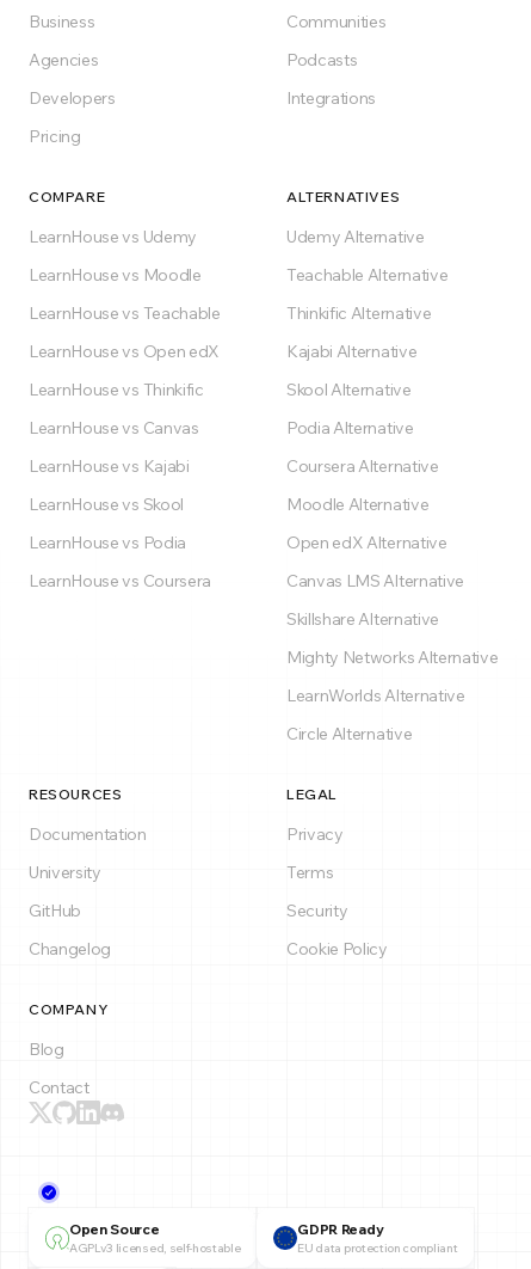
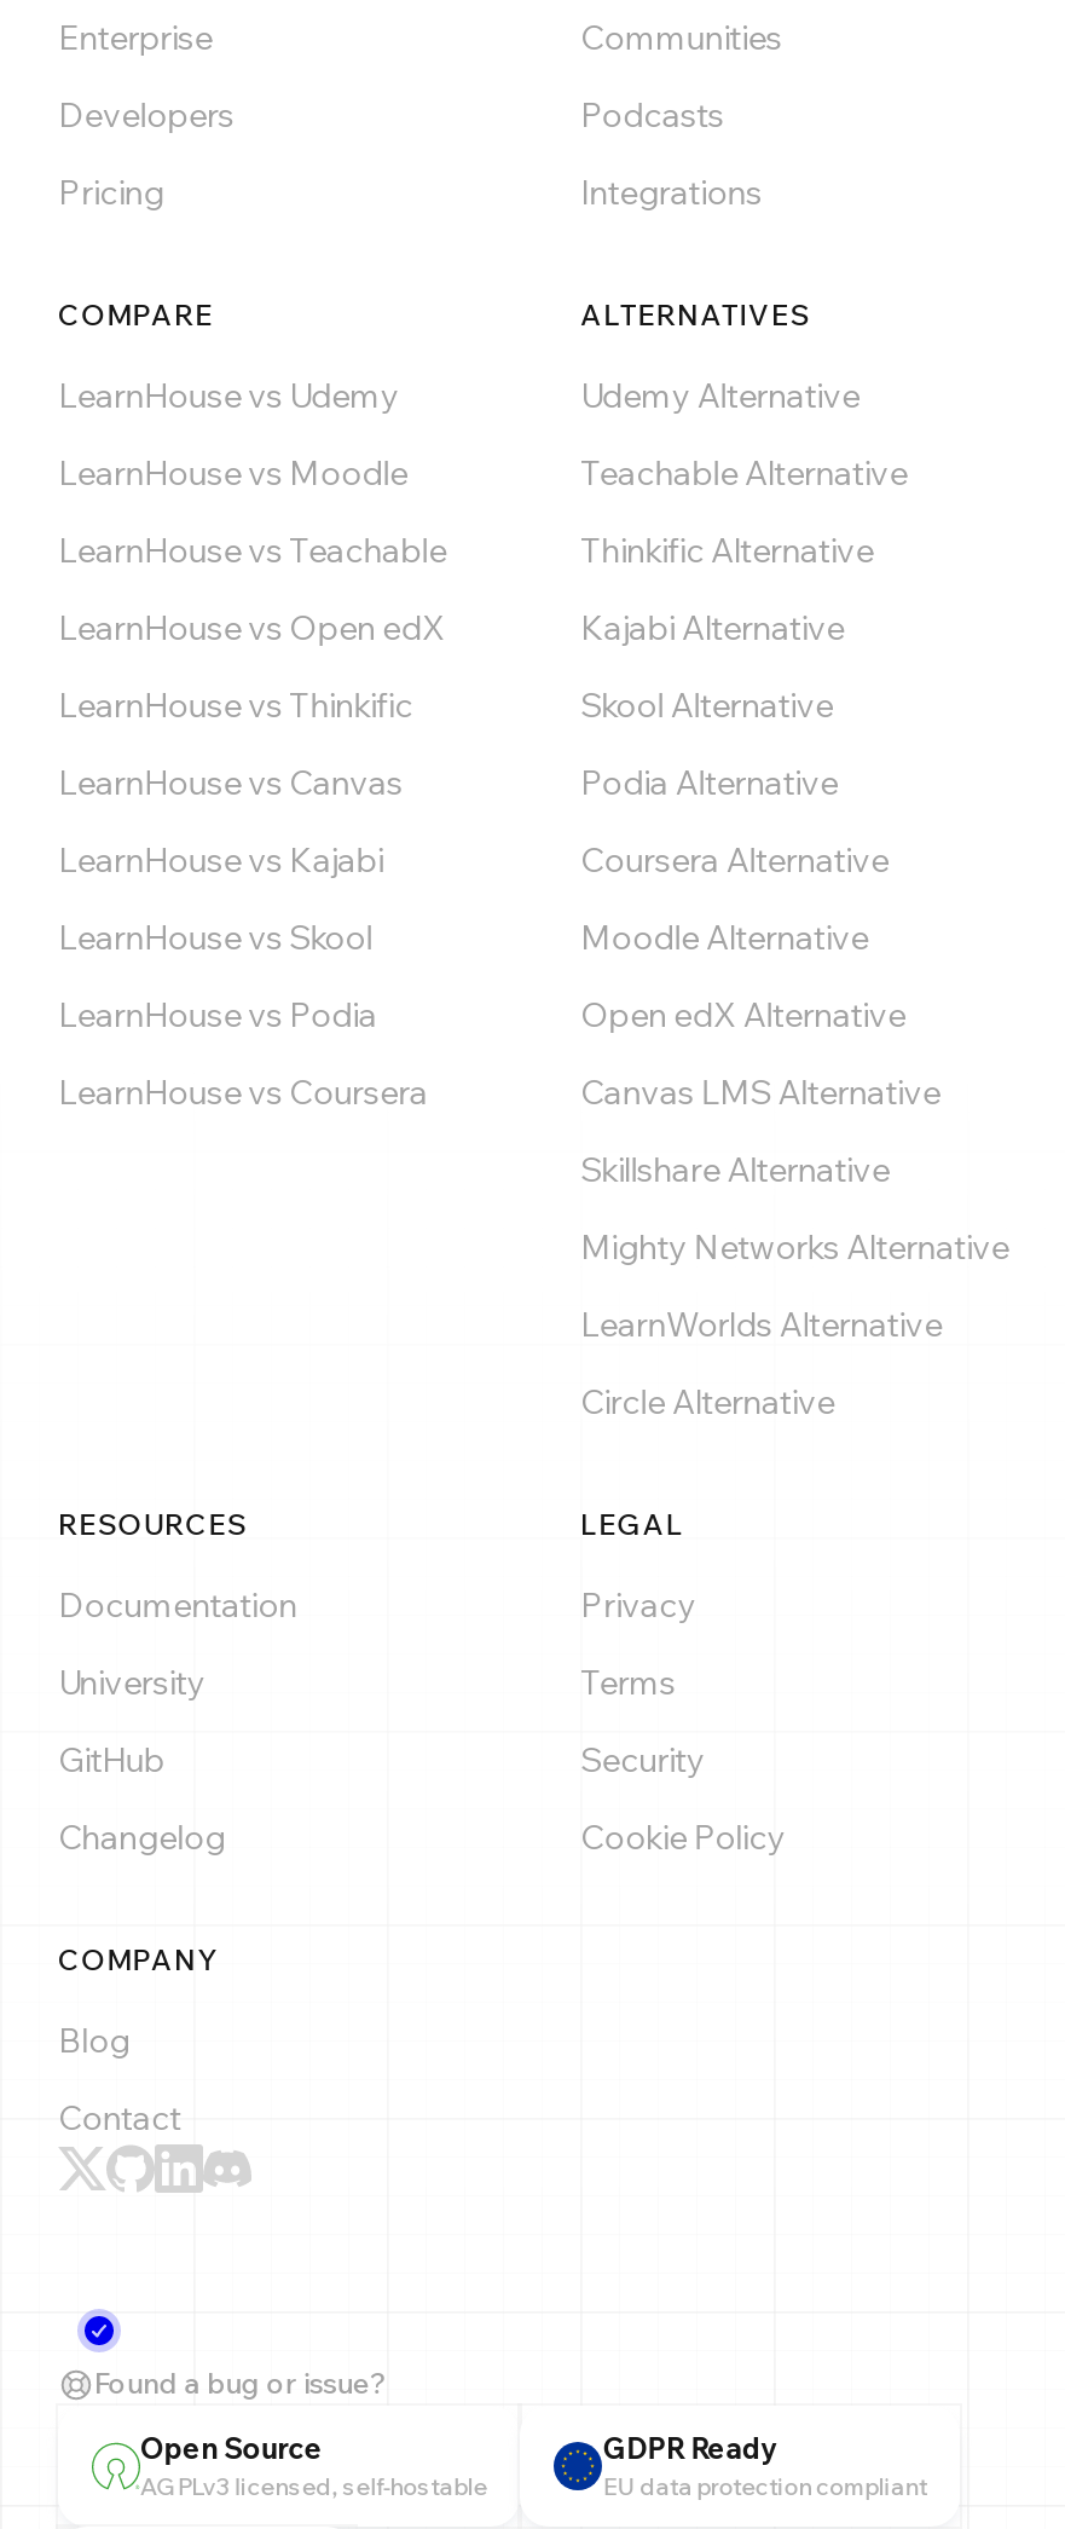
[29,11,98,70] Business | Agencies -> [58,16,212,59] Enterprise
moved [29,87,116,147] -> [58,93,234,214]: Developers | Pricing
moved [29,188,498,1098] -> [58,296,1009,2140]: COMPARE | LearnHouse vs Udemy | LearnHouse vs Moodle | ... | Blog | Contact
none -> [94,2365,388,2401] Found a bug or issue?

